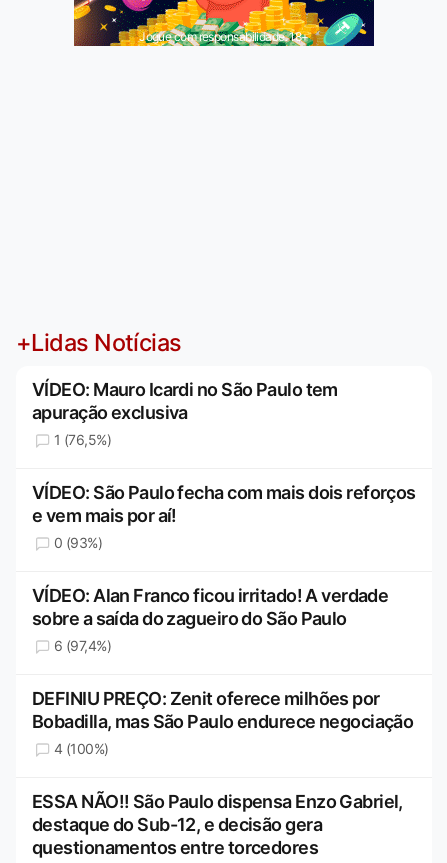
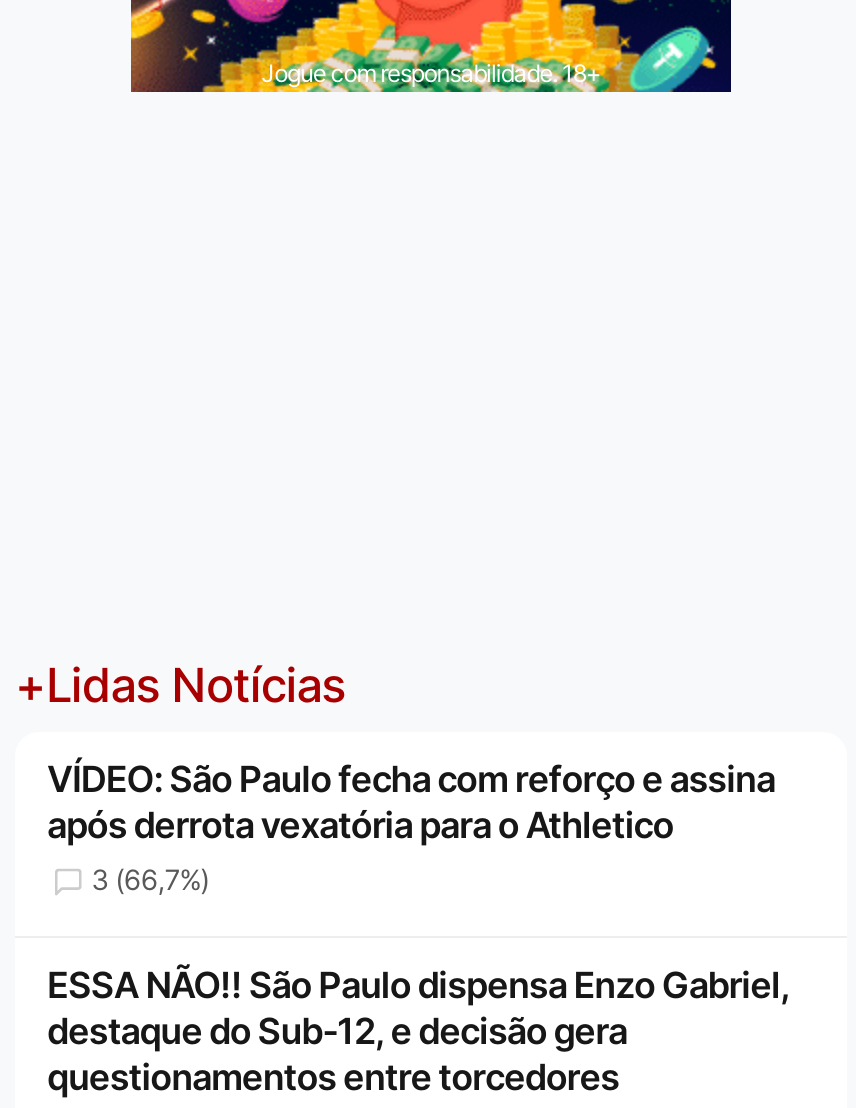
[32,379,416,757] VÍDEO: Mauro Icardi no São Paulo tem | apuração exclusiva | 1 (76,5%) | VÍDEO: São Paulo fecha com mais dois reforços | e vem mais por aí! | 0 (93%) | VÍDEO: Alan Franco ficou irritado! A verdade | sobre a saída do zagueiro do São Paulo | 6 (97,4%) | DEFINIU PREÇO: Zenit oferece milhões por | Bobadilla, mas São Paulo endurece negociação | 4 (100%) -> [47,758,775,896] VÍDEO: São Paulo fecha com reforço e assina | após derrota vexatória para o Athletico | 3 (66,7%)

